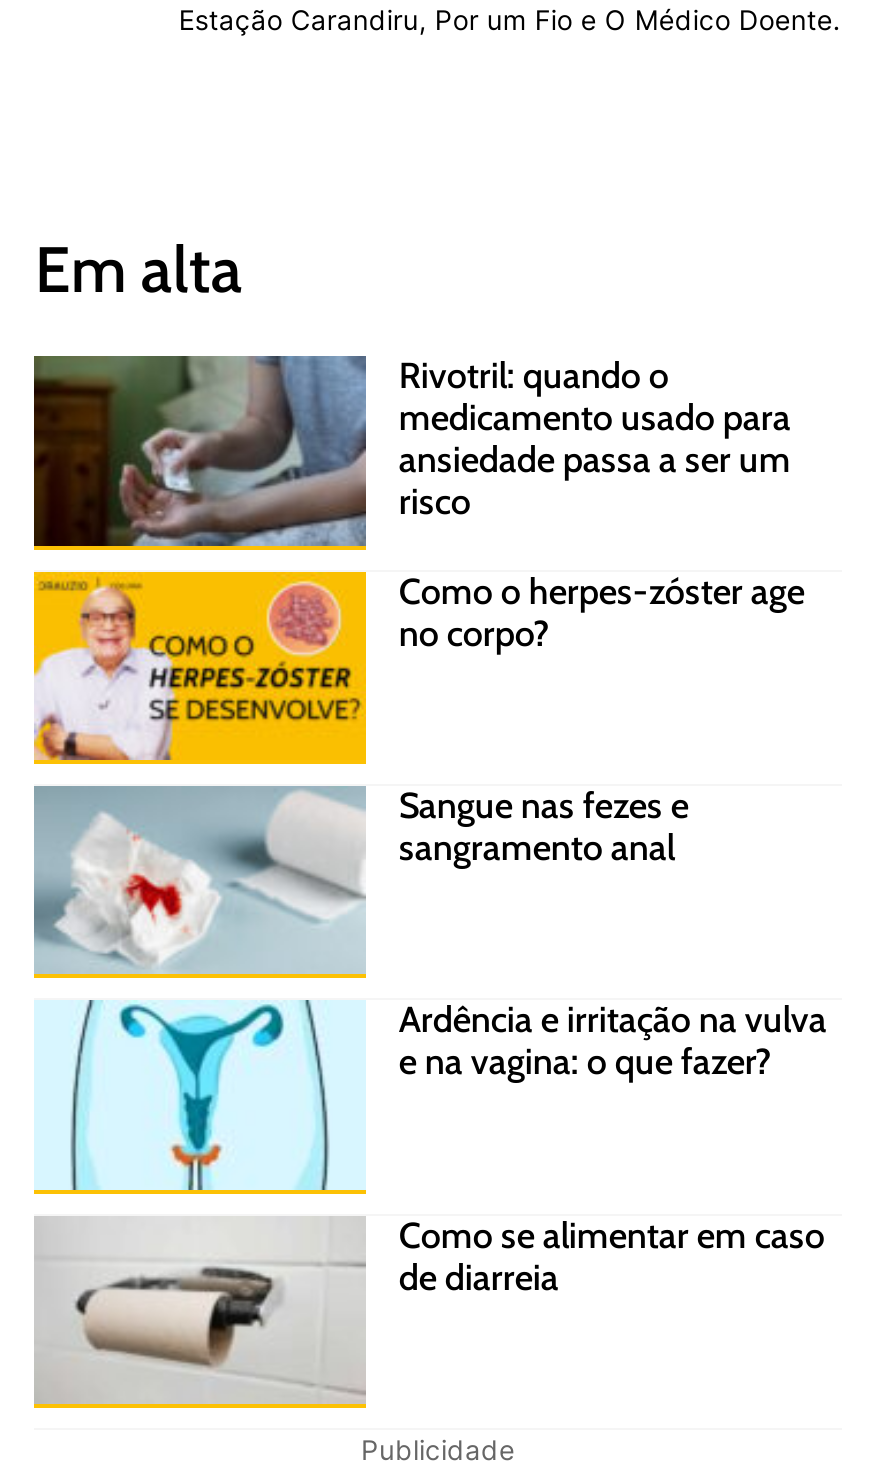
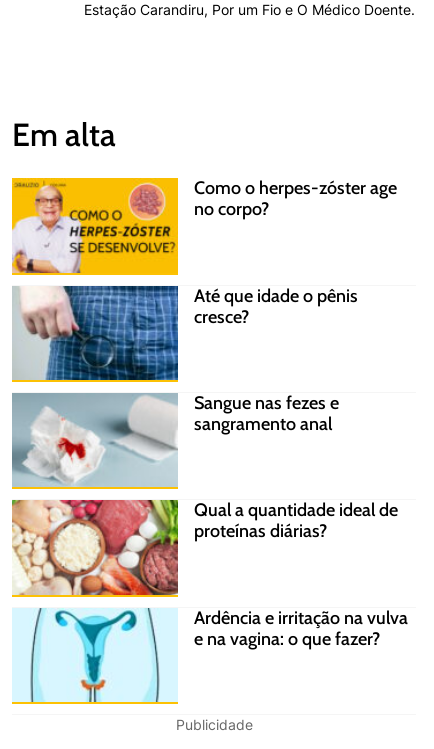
[32,354,791,548] [image] | Rivotril: quando o | medicamento usado para | ansiedade passa a ser um | risco -> none
moved [32,569,805,764] -> [11,177,397,274]: [image] | Como o herpes-zóster age | no corpo?
none -> [13,284,358,381] [image] | Até que idade o pênis | cresce?
none -> [11,499,398,596] [image] | Qual a quantidade ideal de | proteínas diárias?
moved [72,998,827,1192] -> [31,607,408,704]: [image] | Ardência e irritação na vulva | e na vagina: o que fazer?
[34,1214,825,1404] [image] | Como se alimentar em caso | de diarreia -> none

